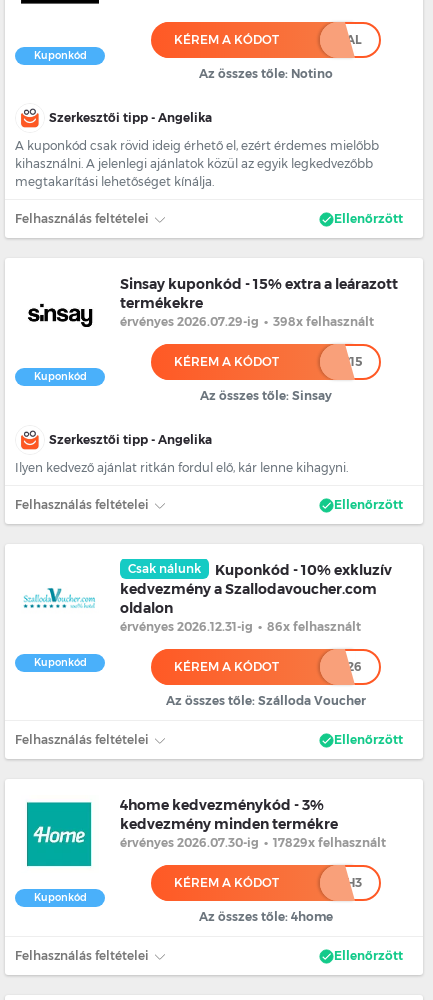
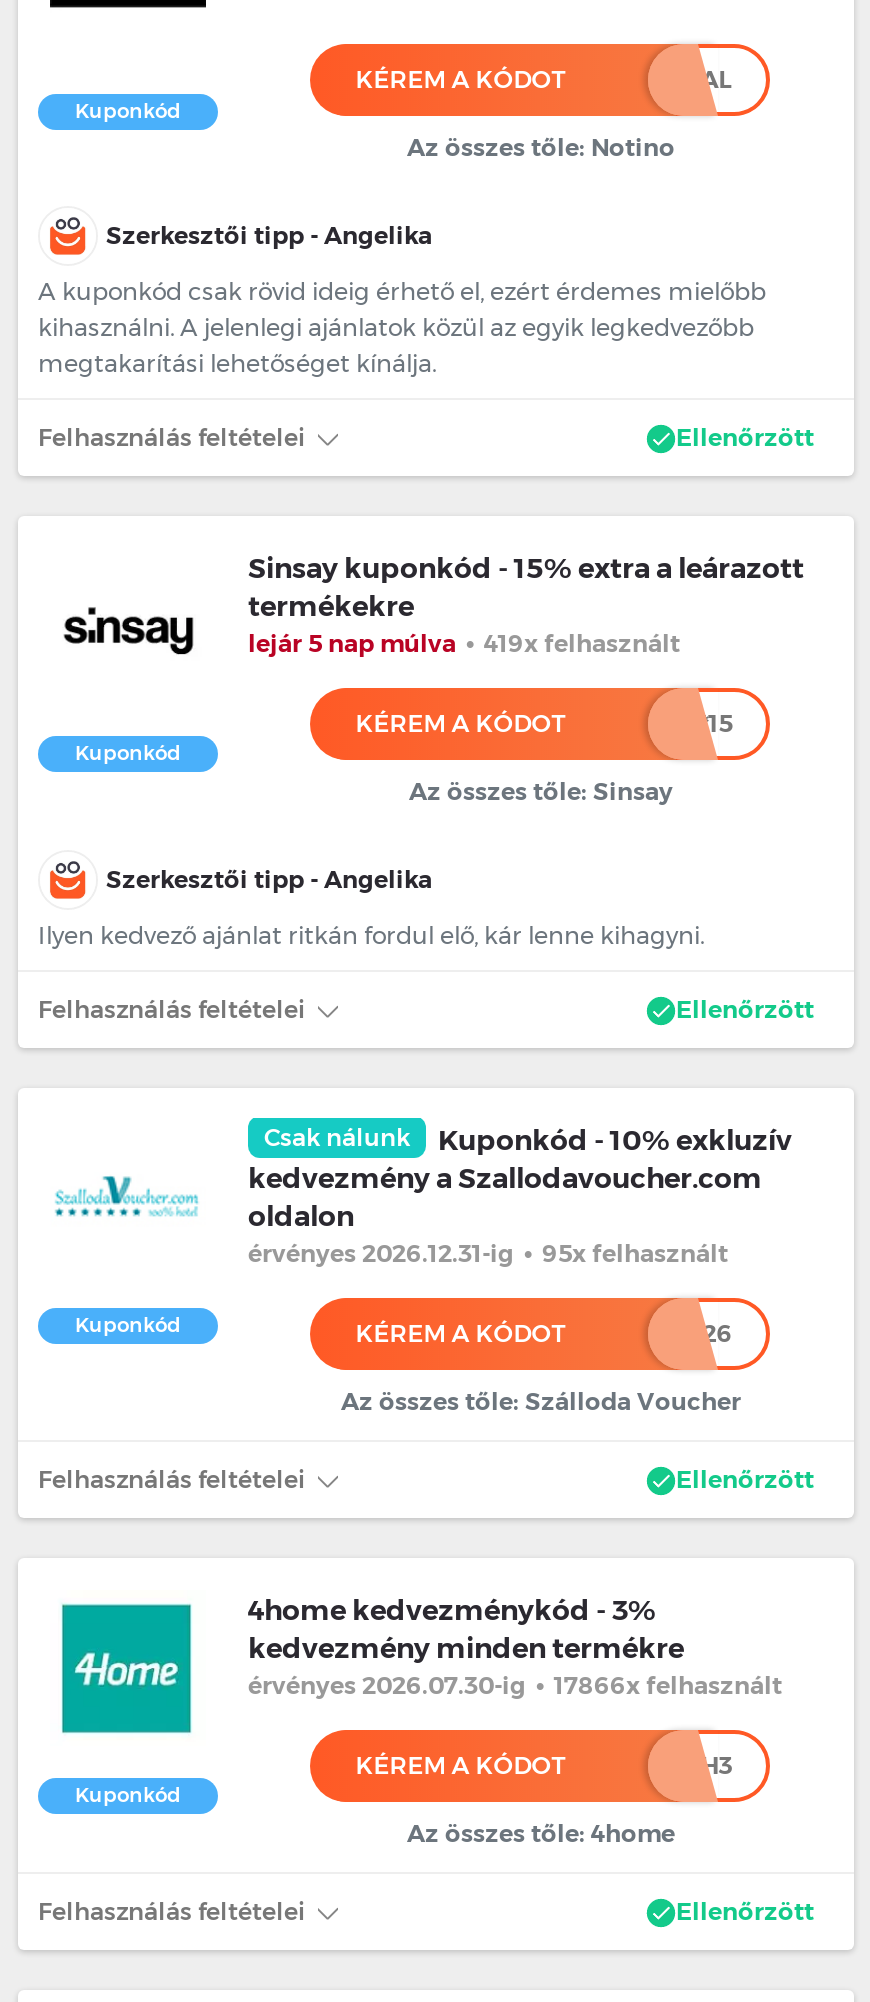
[120,314,374,329] érvényes 2026.07.29-ig • 398x felhasznált -> [248,628,680,658] lejár 5 nap múlva • 419x felhasznált
[120,619,361,634] érvényes 2026.12.31-ig • 86x felhasznált -> [248,1238,728,1268] érvényes 2026.12.31-ig • 95x felhasznált
[120,835,386,850] érvényes 2026.07.30-ig • 17829x felhasznált -> [248,1670,782,1700] érvényes 2026.07.30-ig • 17866x felhasznált

